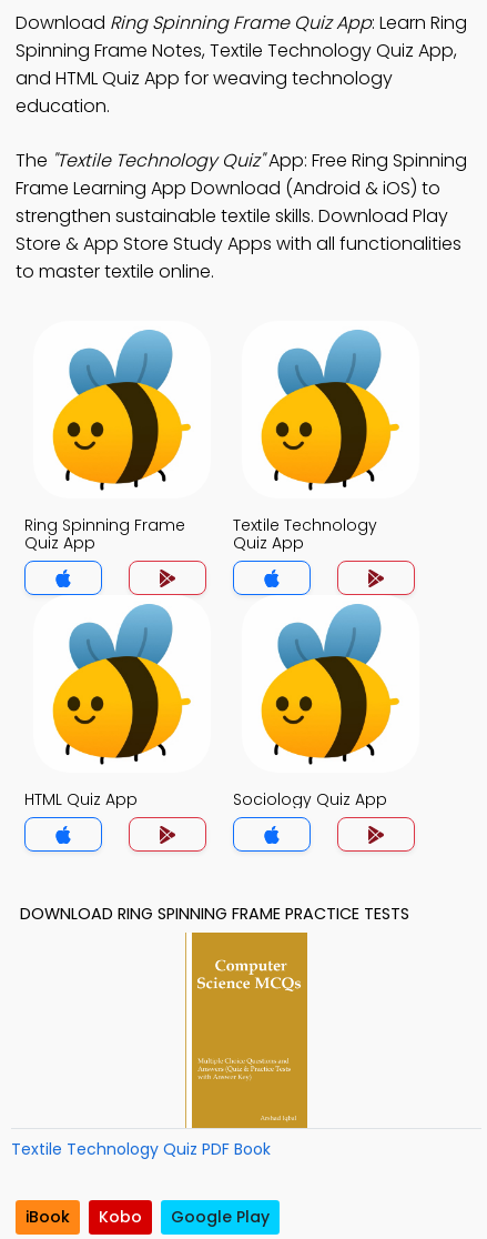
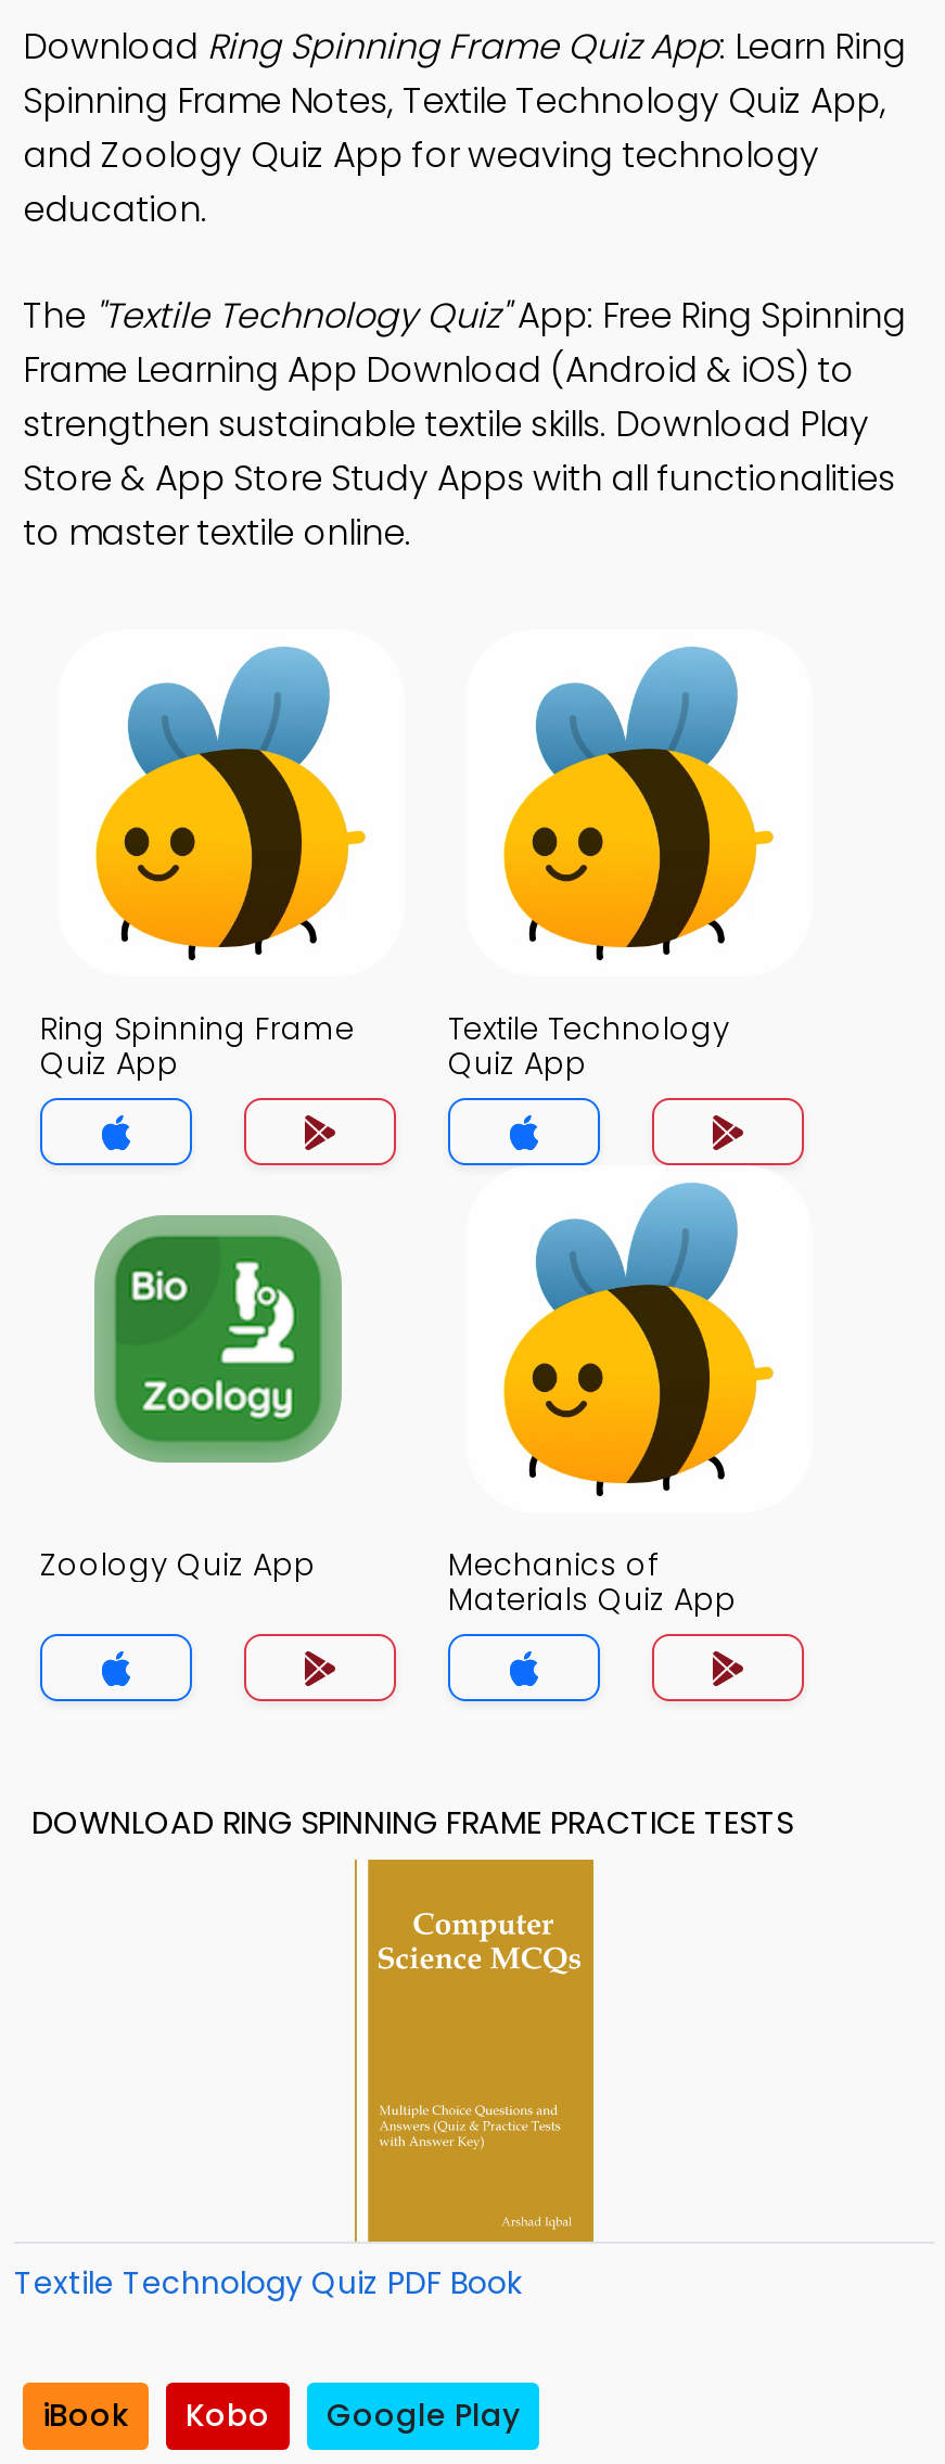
[16,66,393,91] and HTML Quiz App for weaving technology -> [23,130,819,180] and Zoology Quiz App for weaving technology
[24,604,387,810] [image] | HTML Quiz App | Sociology Quiz App -> [40,1198,737,1621] [image] | Zoology Quiz App | Mechanics of | Materials Quiz App

